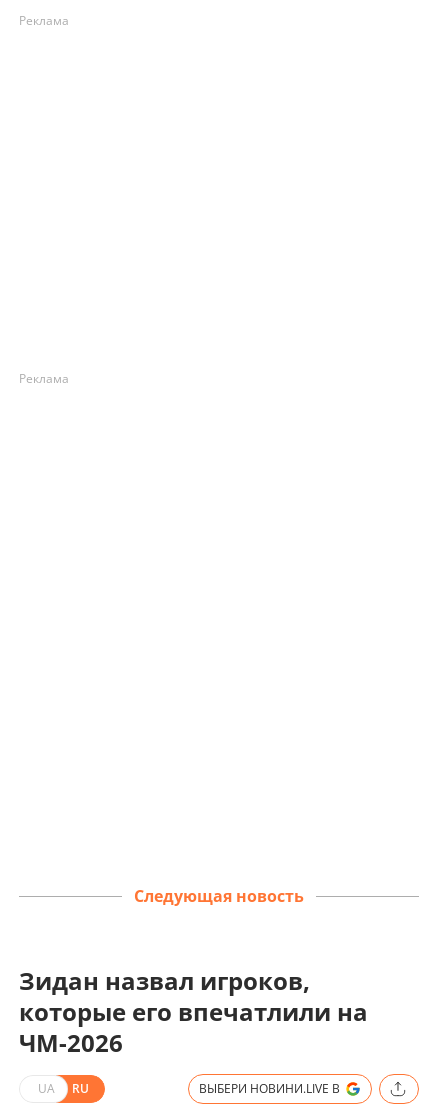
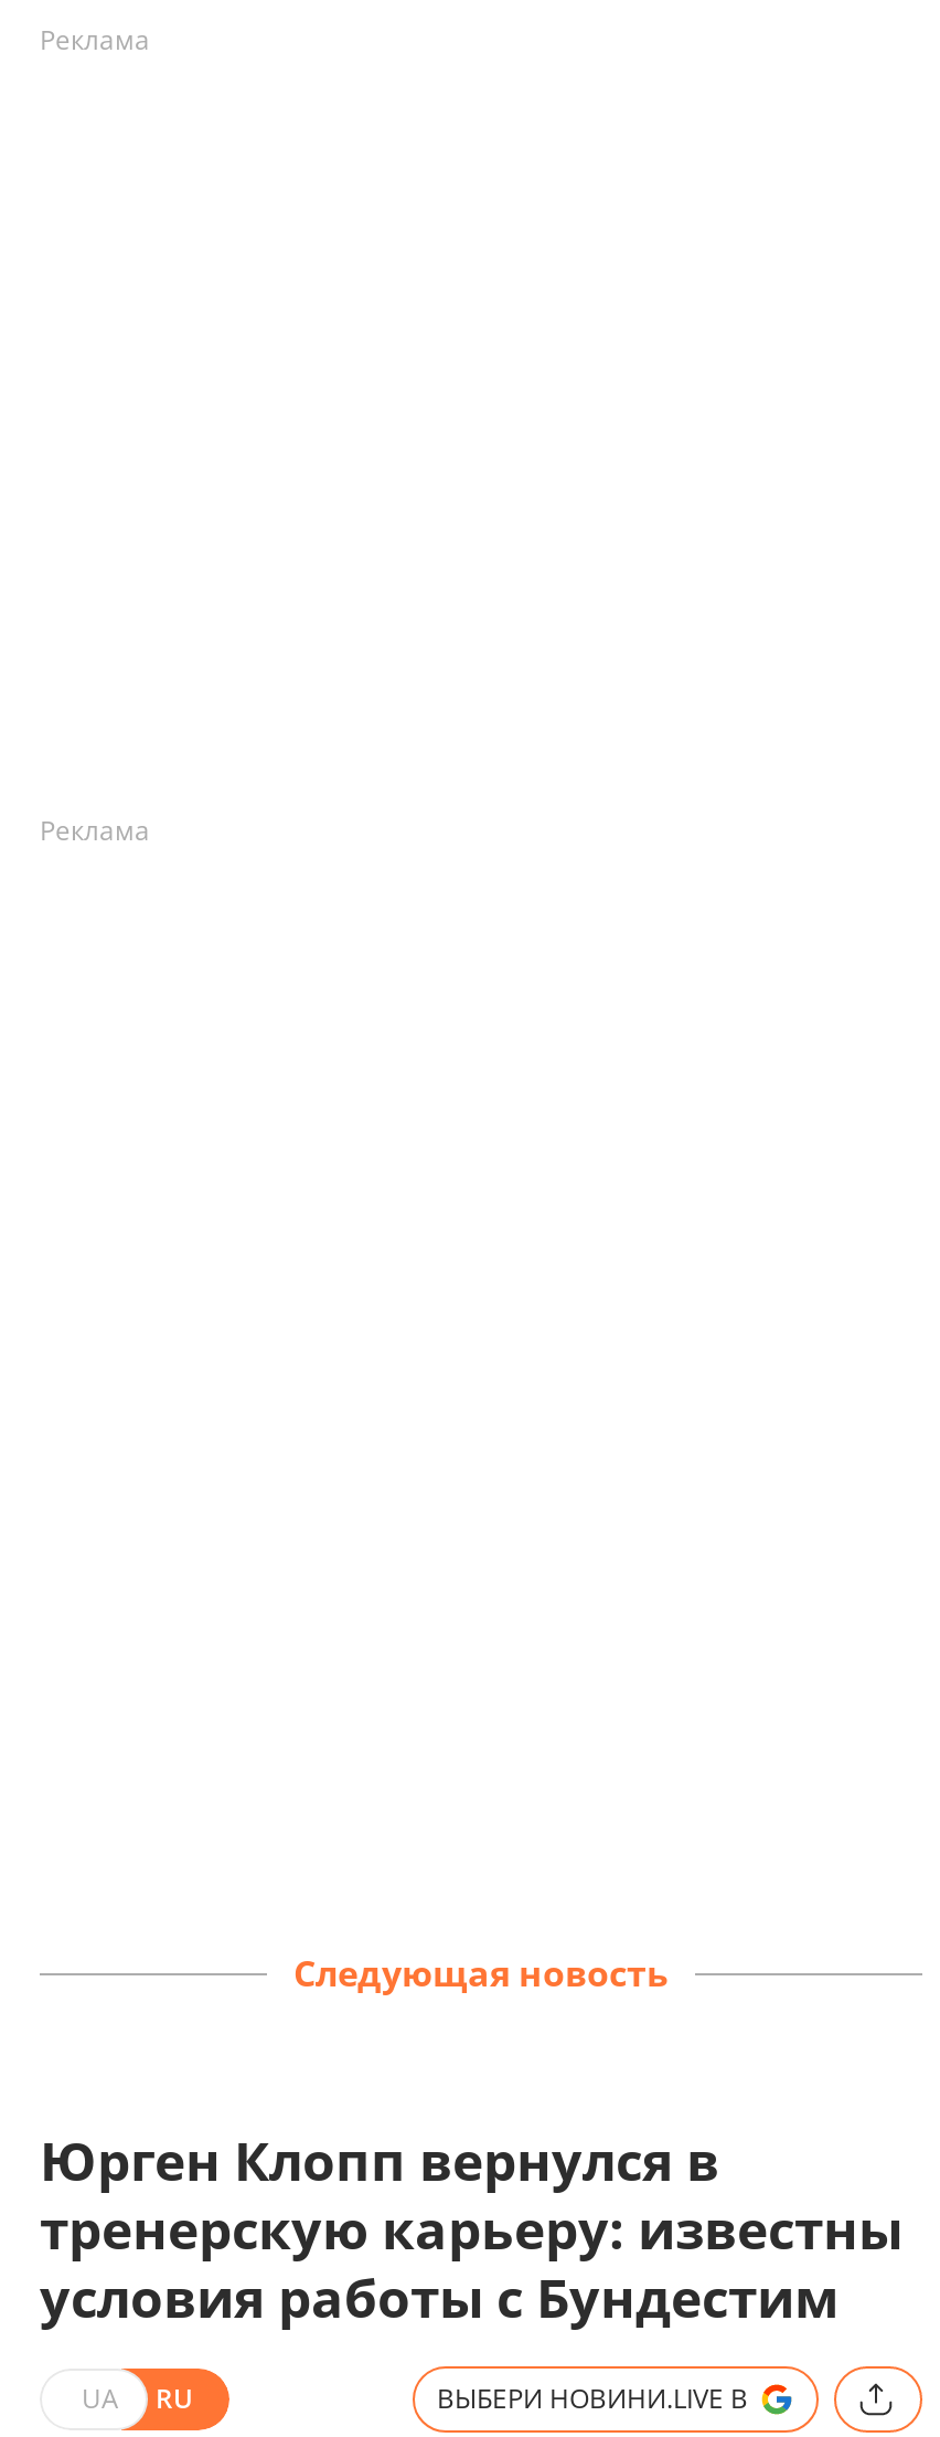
[19,964,368,1059] Зидан назвал игроков, | которые его впечатлили на | ЧМ-2026 -> [40,2124,902,2334] Юрген Клопп вернулся в | тренерскую карьеру: известны | условия работы с Бундестим

